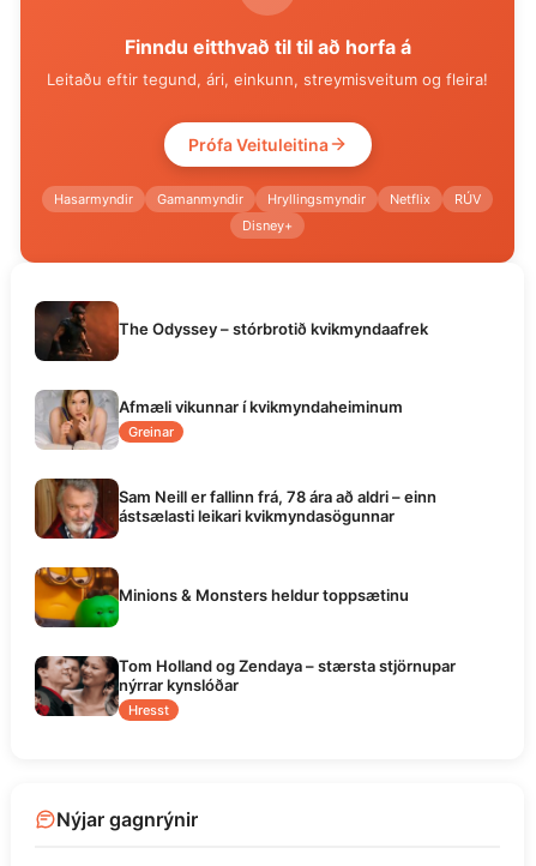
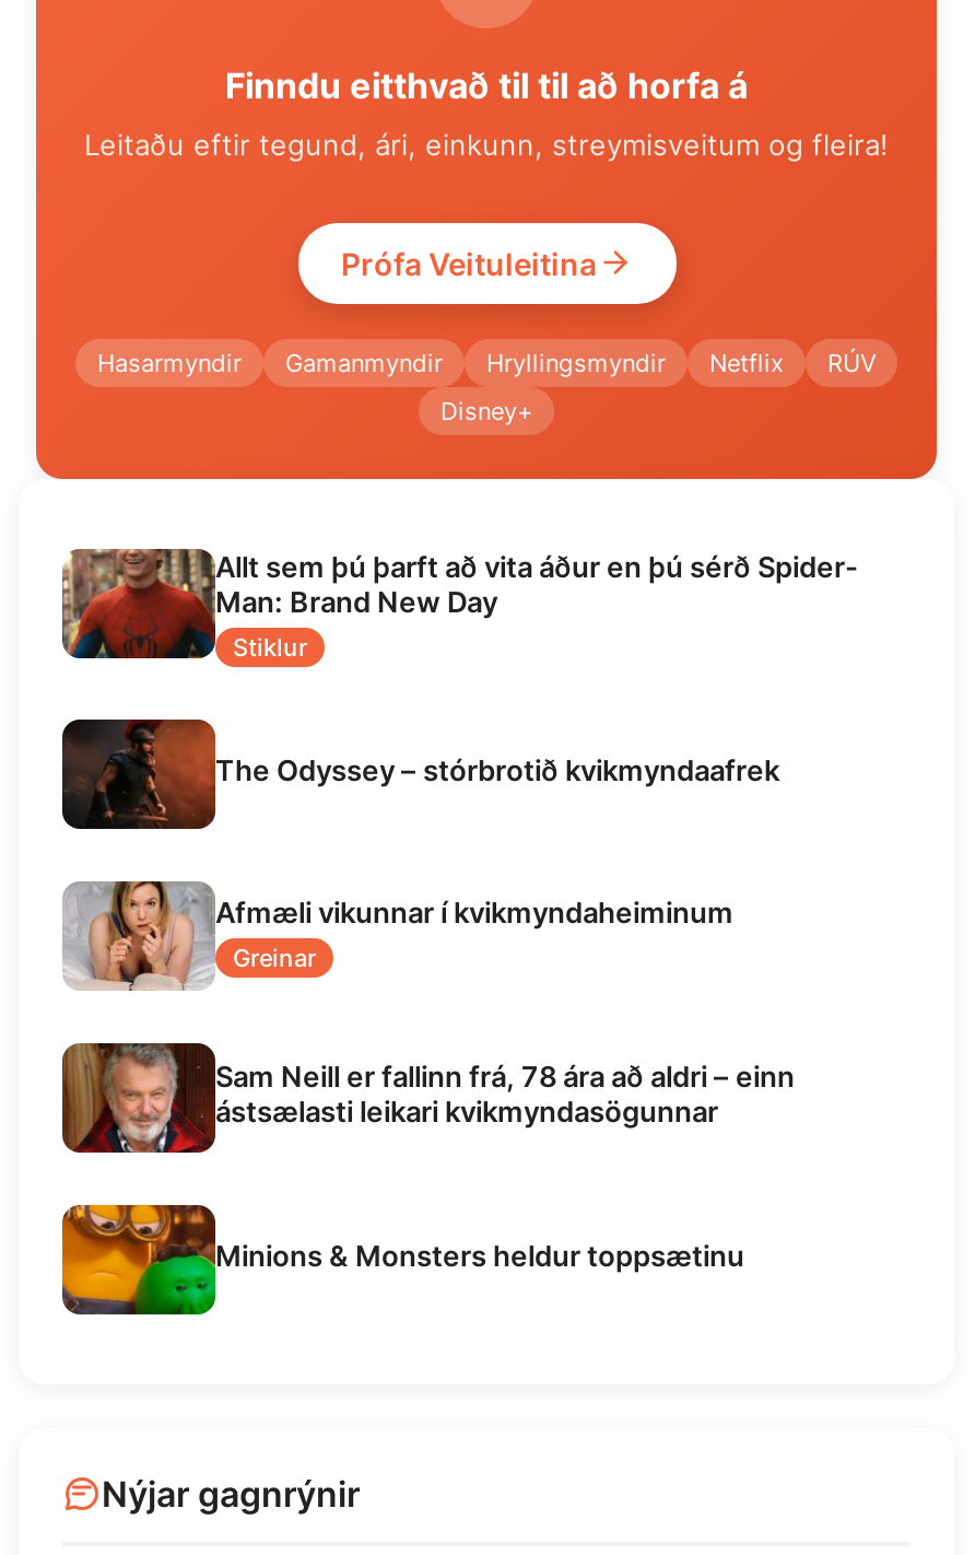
none -> [60,547,858,662] [image] | Allt sem þú þarft að vita áður en þú sérð Spider- | Man: Brand New Day | Stiklur
moved [34,300,436,604] -> [60,717,795,1272]: [image] | The Odyssey – stórbrotið kvikmyndaafrek | Afmæli vikunnar í kvikmyndaheiminum | Greinar | Sam Neill er fallinn frá, 78 ára að aldri – einn | ástsælasti leikari kvikmyndasögunnar | Minions & Monsters heldur toppsætinu
[34,655,456,721] [image] | Tom Holland og Zendaya – stærsta stjörnupar | nýrrar kynslóðar | Hresst -> none

